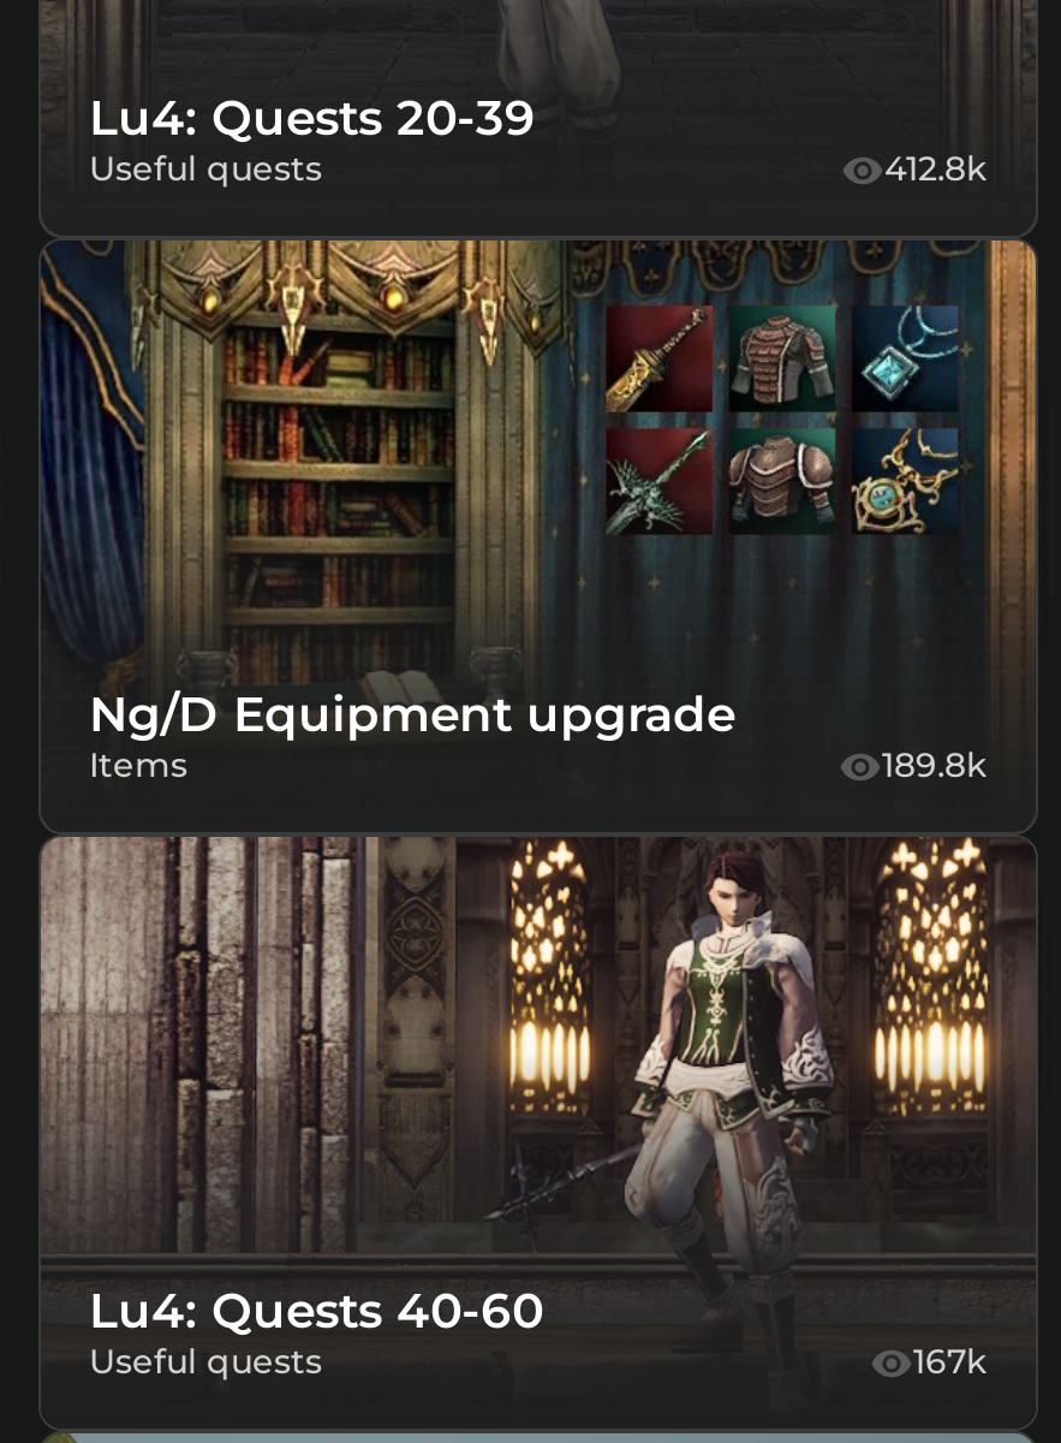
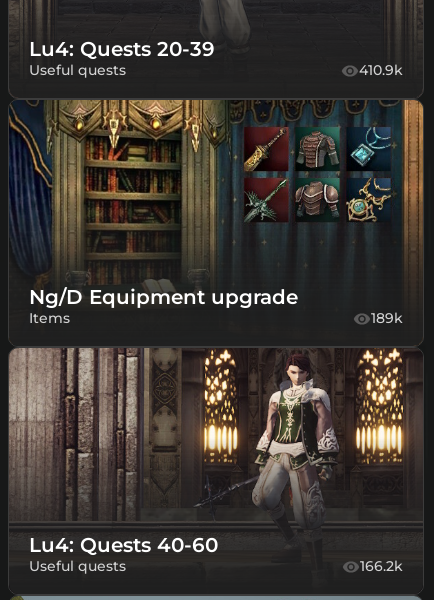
[884,147,988,190] 412.8k -> [359,61,403,79] 410.9k
[882,743,988,786] 189.8k -> [371,309,403,327] 189k
[913,1340,988,1383] 167k -> [360,557,403,575] 166.2k

